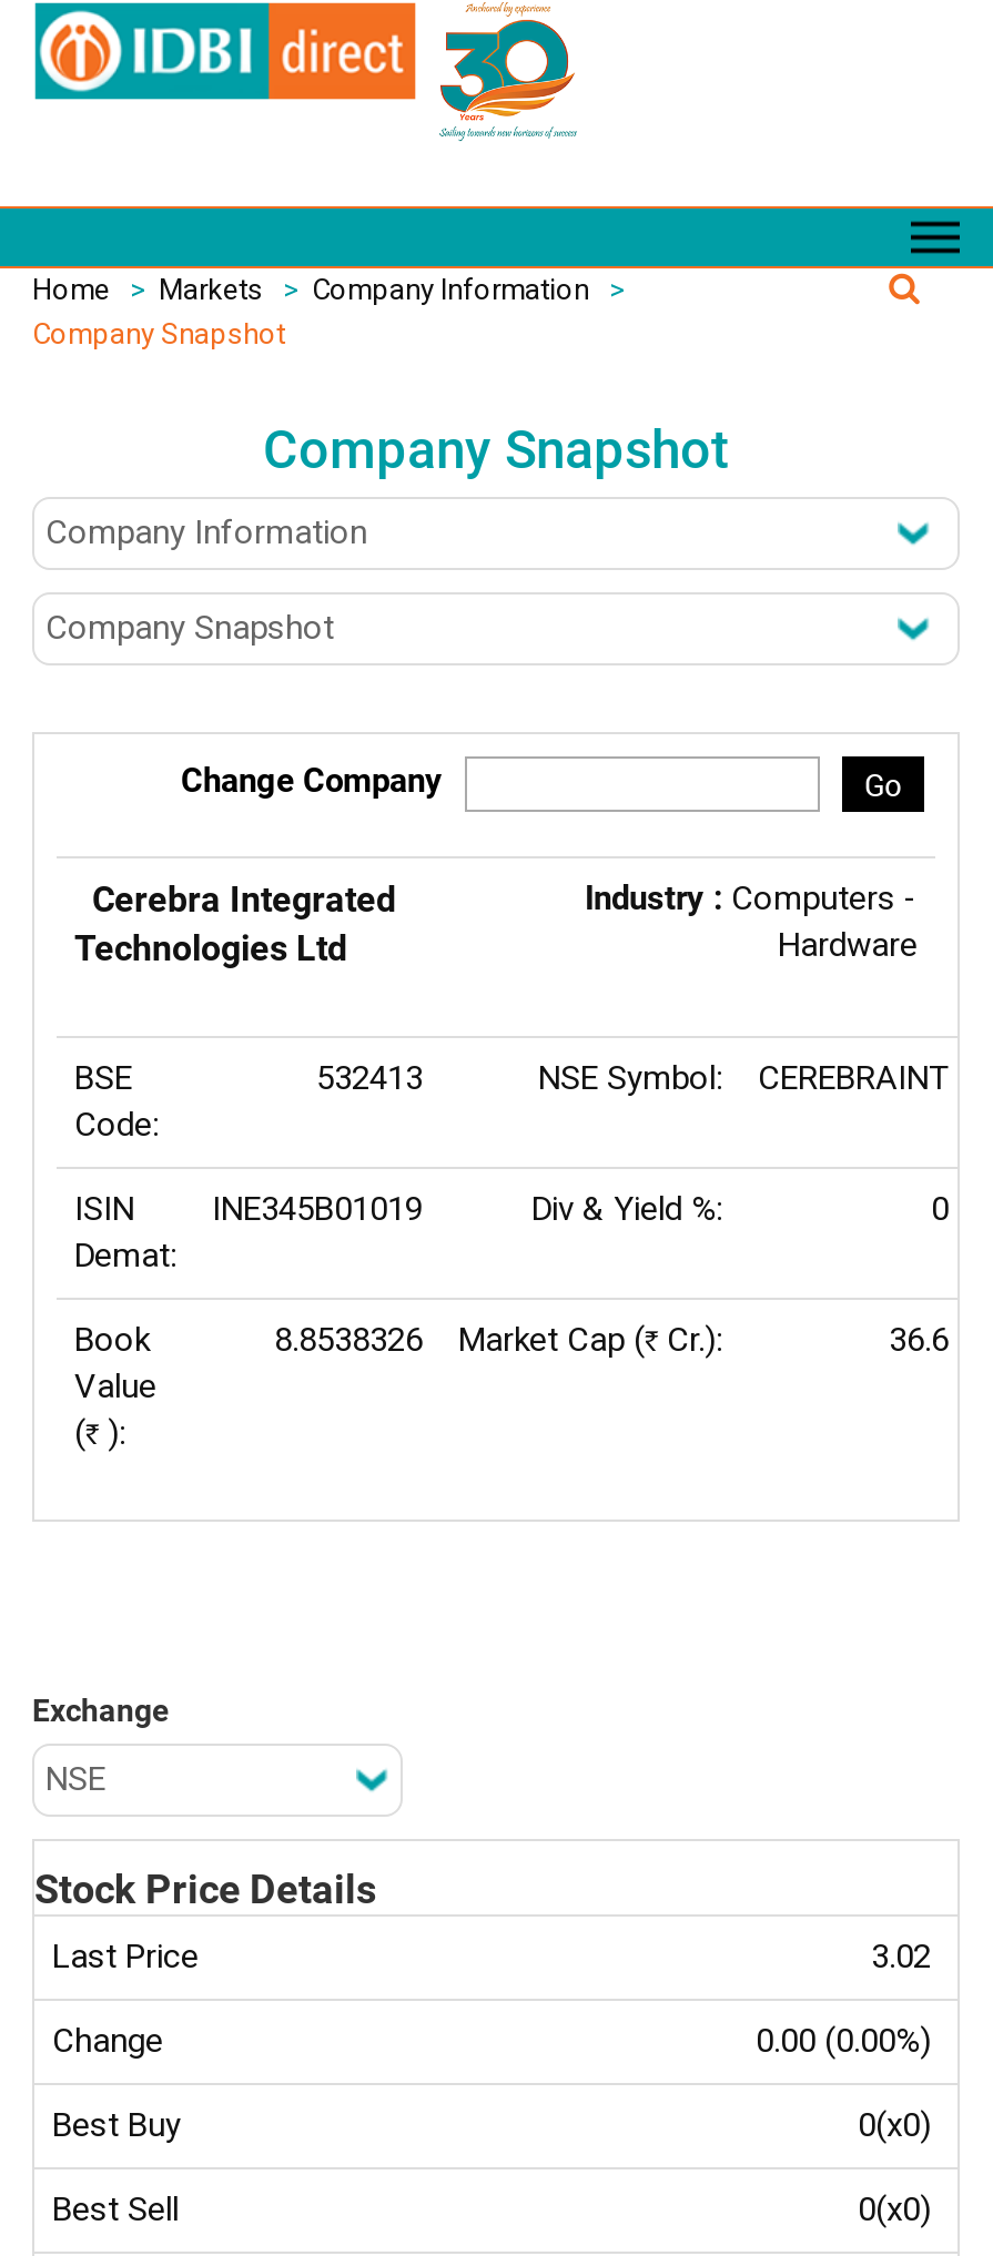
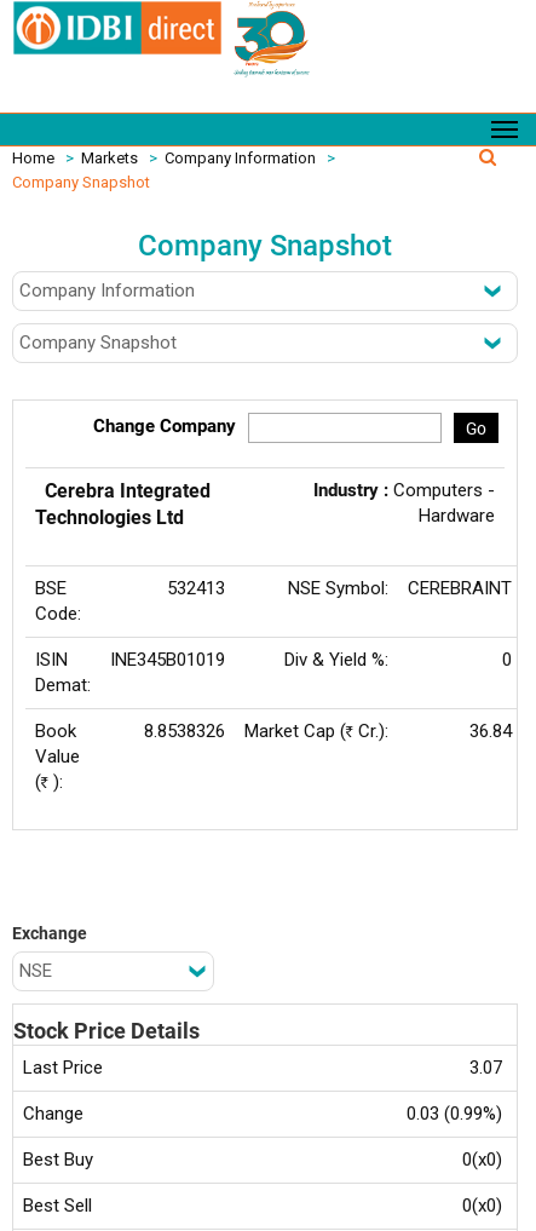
[889,1320,949,1360] 36.6 -> [469,720,512,742] 36.84
[871,1937,940,1976] 3.02 -> [469,1057,507,1078] 3.07
[756,2021,940,2061] 0.00 (0.00%) -> [407,1103,507,1124] 0.03 (0.99%)

